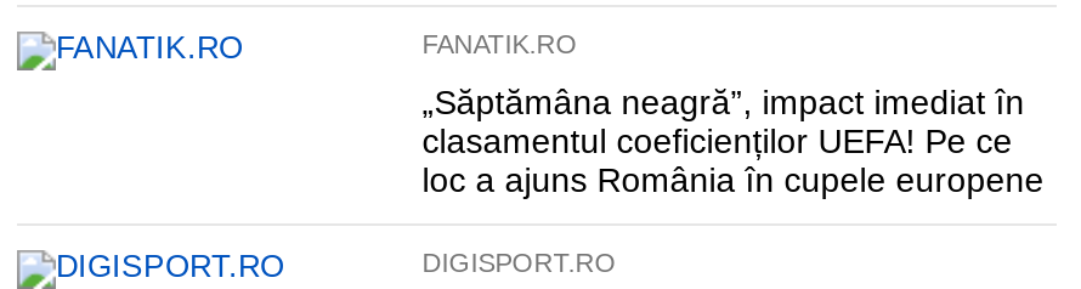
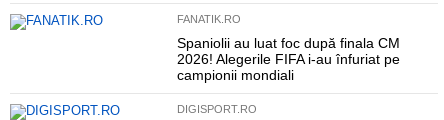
[422,83,1044,199] „Săptămâna neagră”, impact imediat în | clasamentul coeficienților UEFA! Pe ce | loc a ajuns România în cupele europene -> [177,35,400,83] Spaniolii au luat foc după finala CM | 2026! Alegerile FIFA i-au înfuriat pe | campionii mondiali

